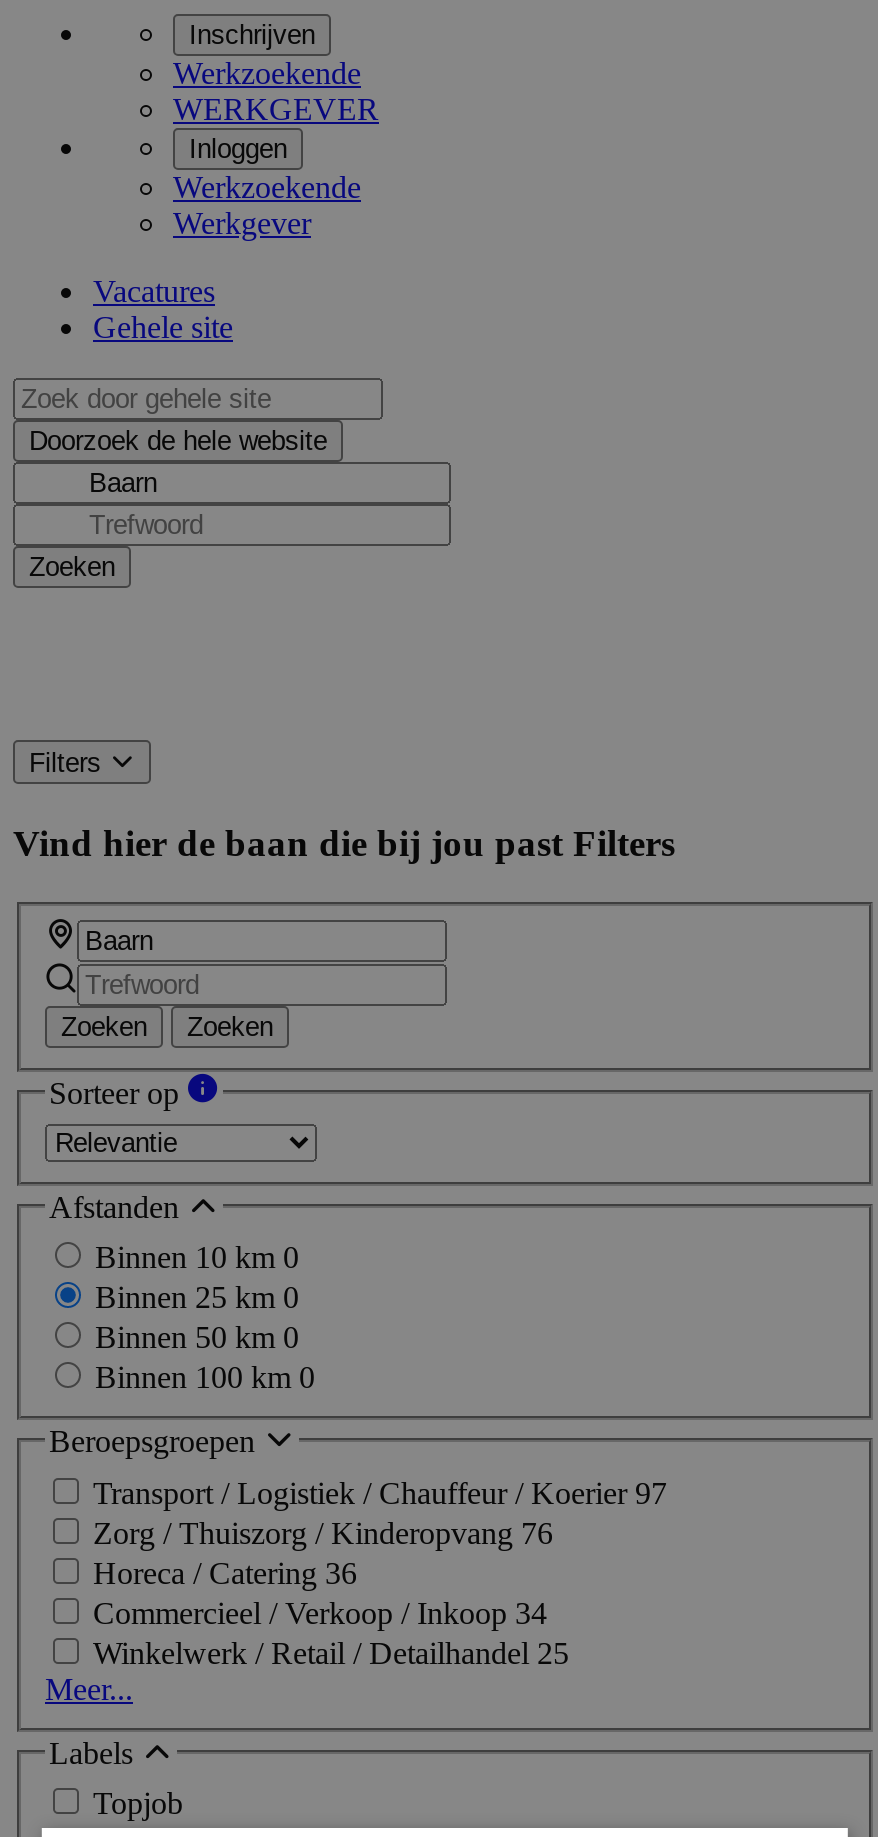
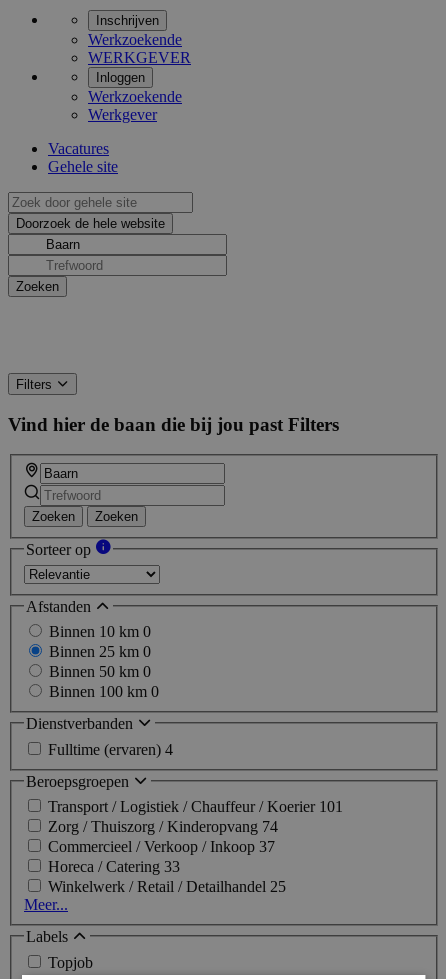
none -> [26,715,173,758] Dienstverbanden | Fulltime (ervaren) 4
[93,1476,667,1630] Transport / Logistiek / Chauffeur / Koerier 97 | Zorg / Thuiszorg / Kinderopvang 76 | Horeca / Catering 36 | Commercieel / Verkoop / Inkoop 34 -> [48,798,343,875] Transport / Logistiek / Chauffeur / Koerier 101 | Zorg / Thuiszorg / Kinderopvang 74 | Commercieel / Verkoop / Inkoop 37 | Horeca / Catering 33

